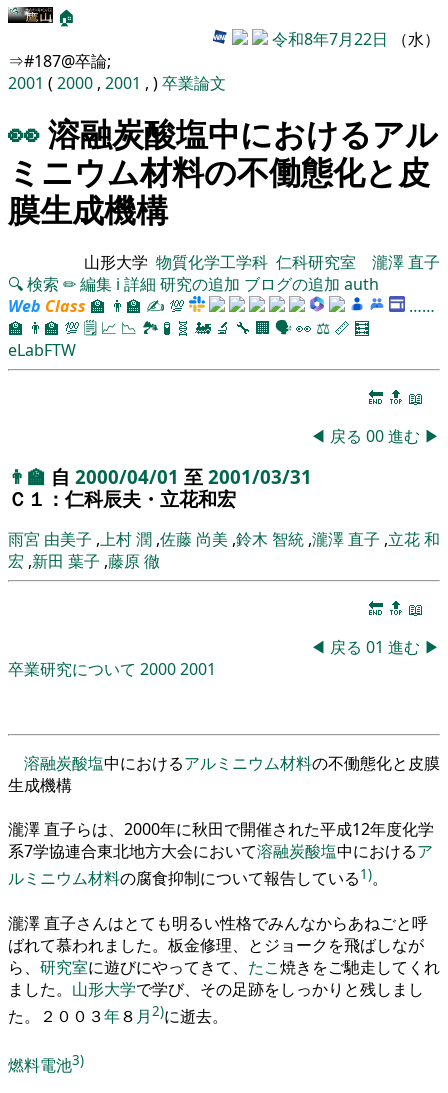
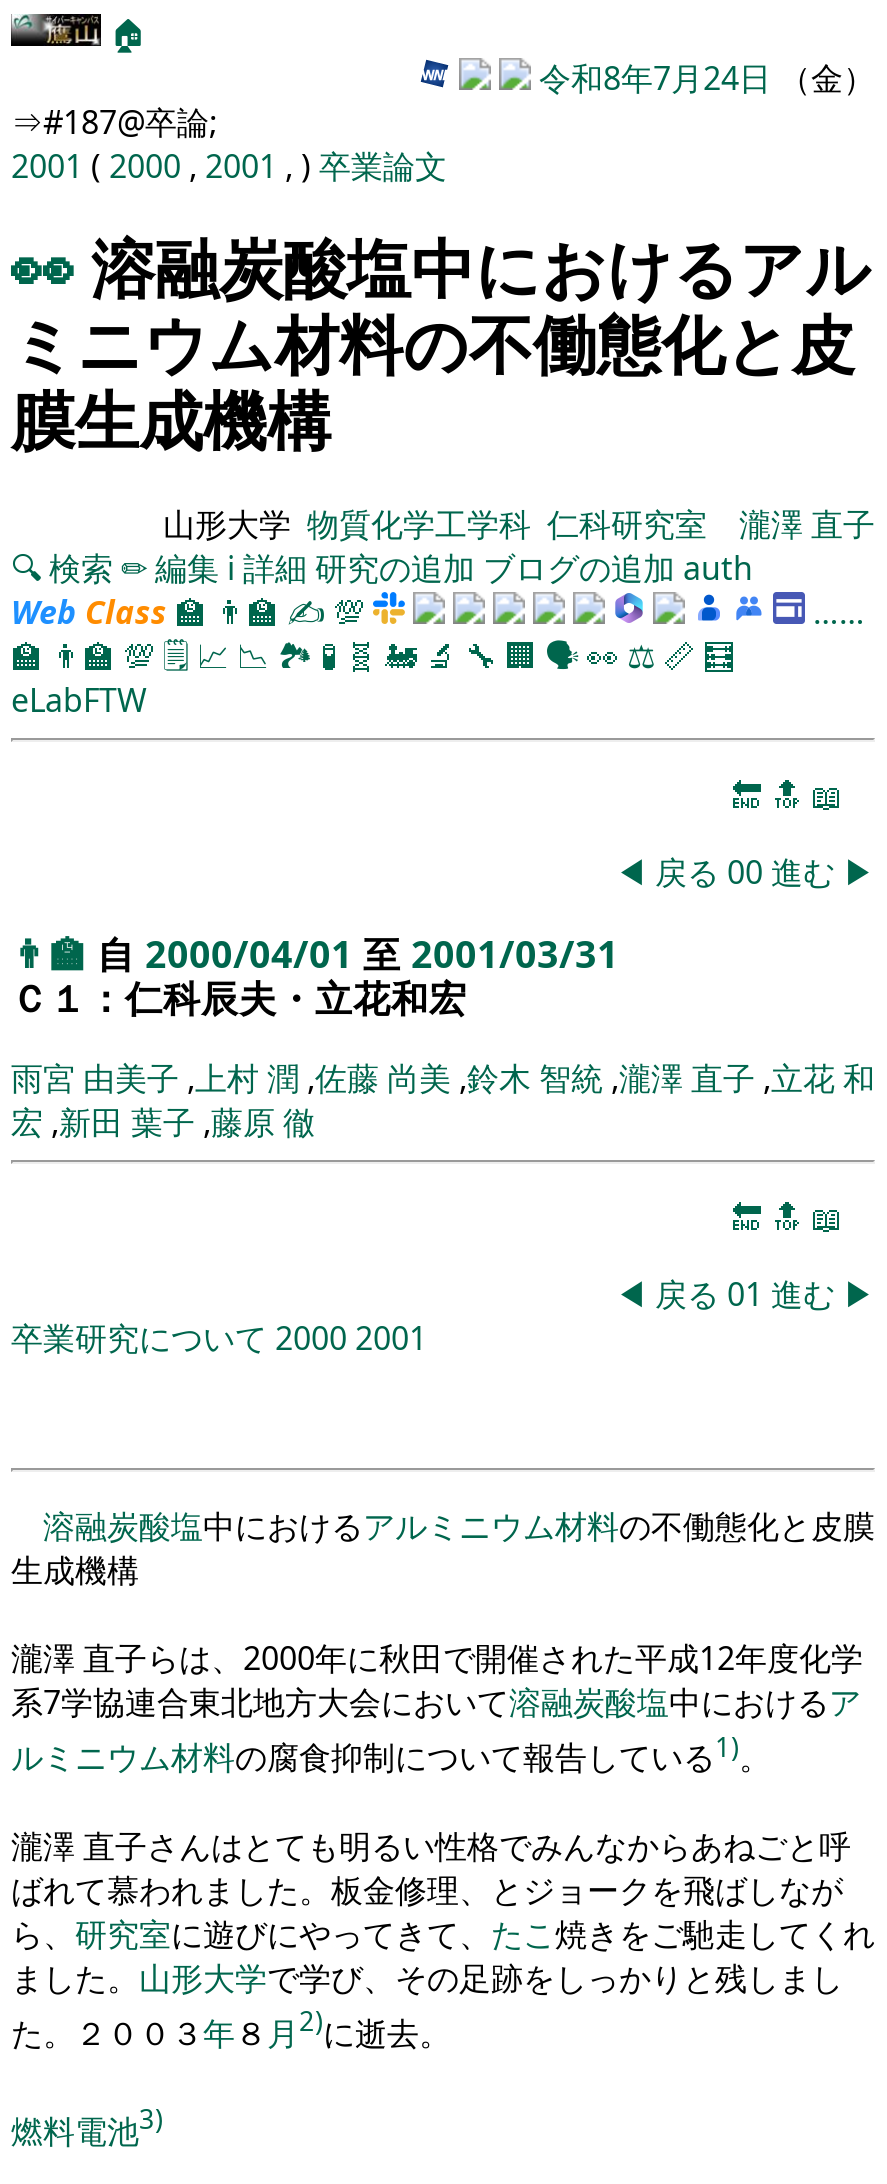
[272,28,440,50] 令和8年7月22日（水） -> [539,56,875,100] 令和8年7月24日（金）

